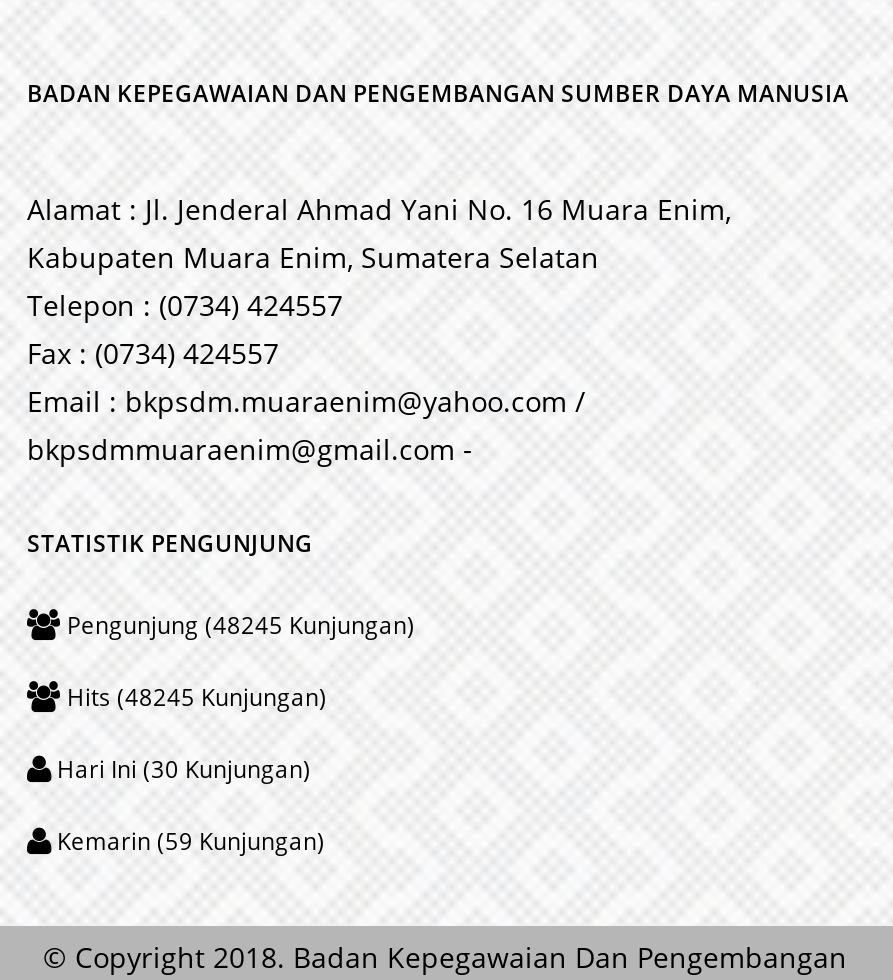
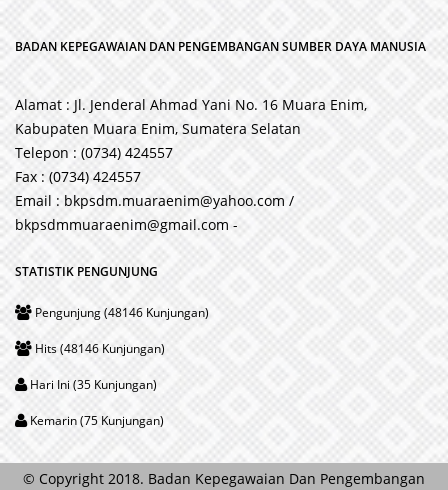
[61,607,415,639] Pengunjung (48245 Kunjungan) -> [32,303,209,319] Pengunjung (48146 Kunjungan)
[61,679,327,711] Hits (48245 Kunjungan) -> [32,339,165,355] Hits (48146 Kunjungan)
[51,751,311,783] Hari Ini (30 Kunjungan) -> [27,375,157,391] Hari Ini (35 Kunjungan)
[51,823,325,855] Kemarin (59 Kunjungan) -> [27,411,164,427] Kemarin (75 Kunjungan)

